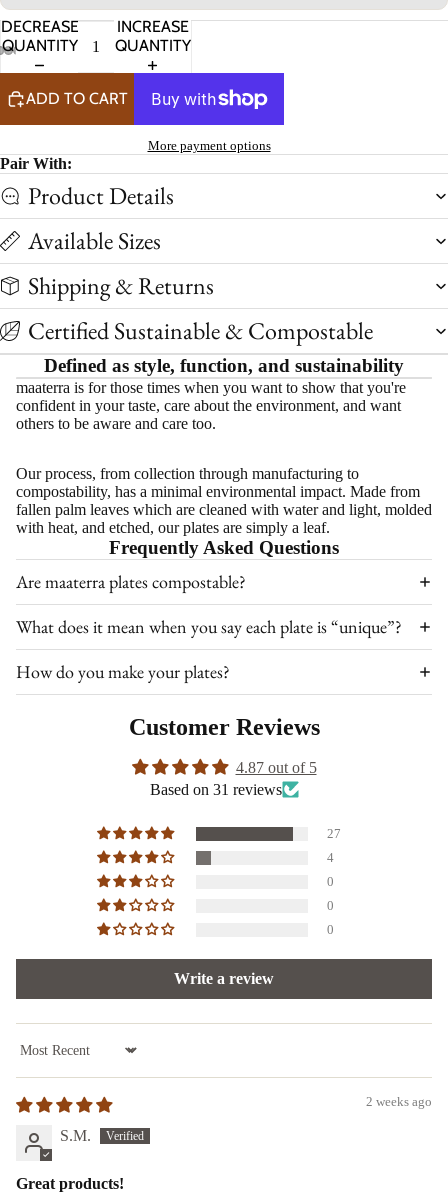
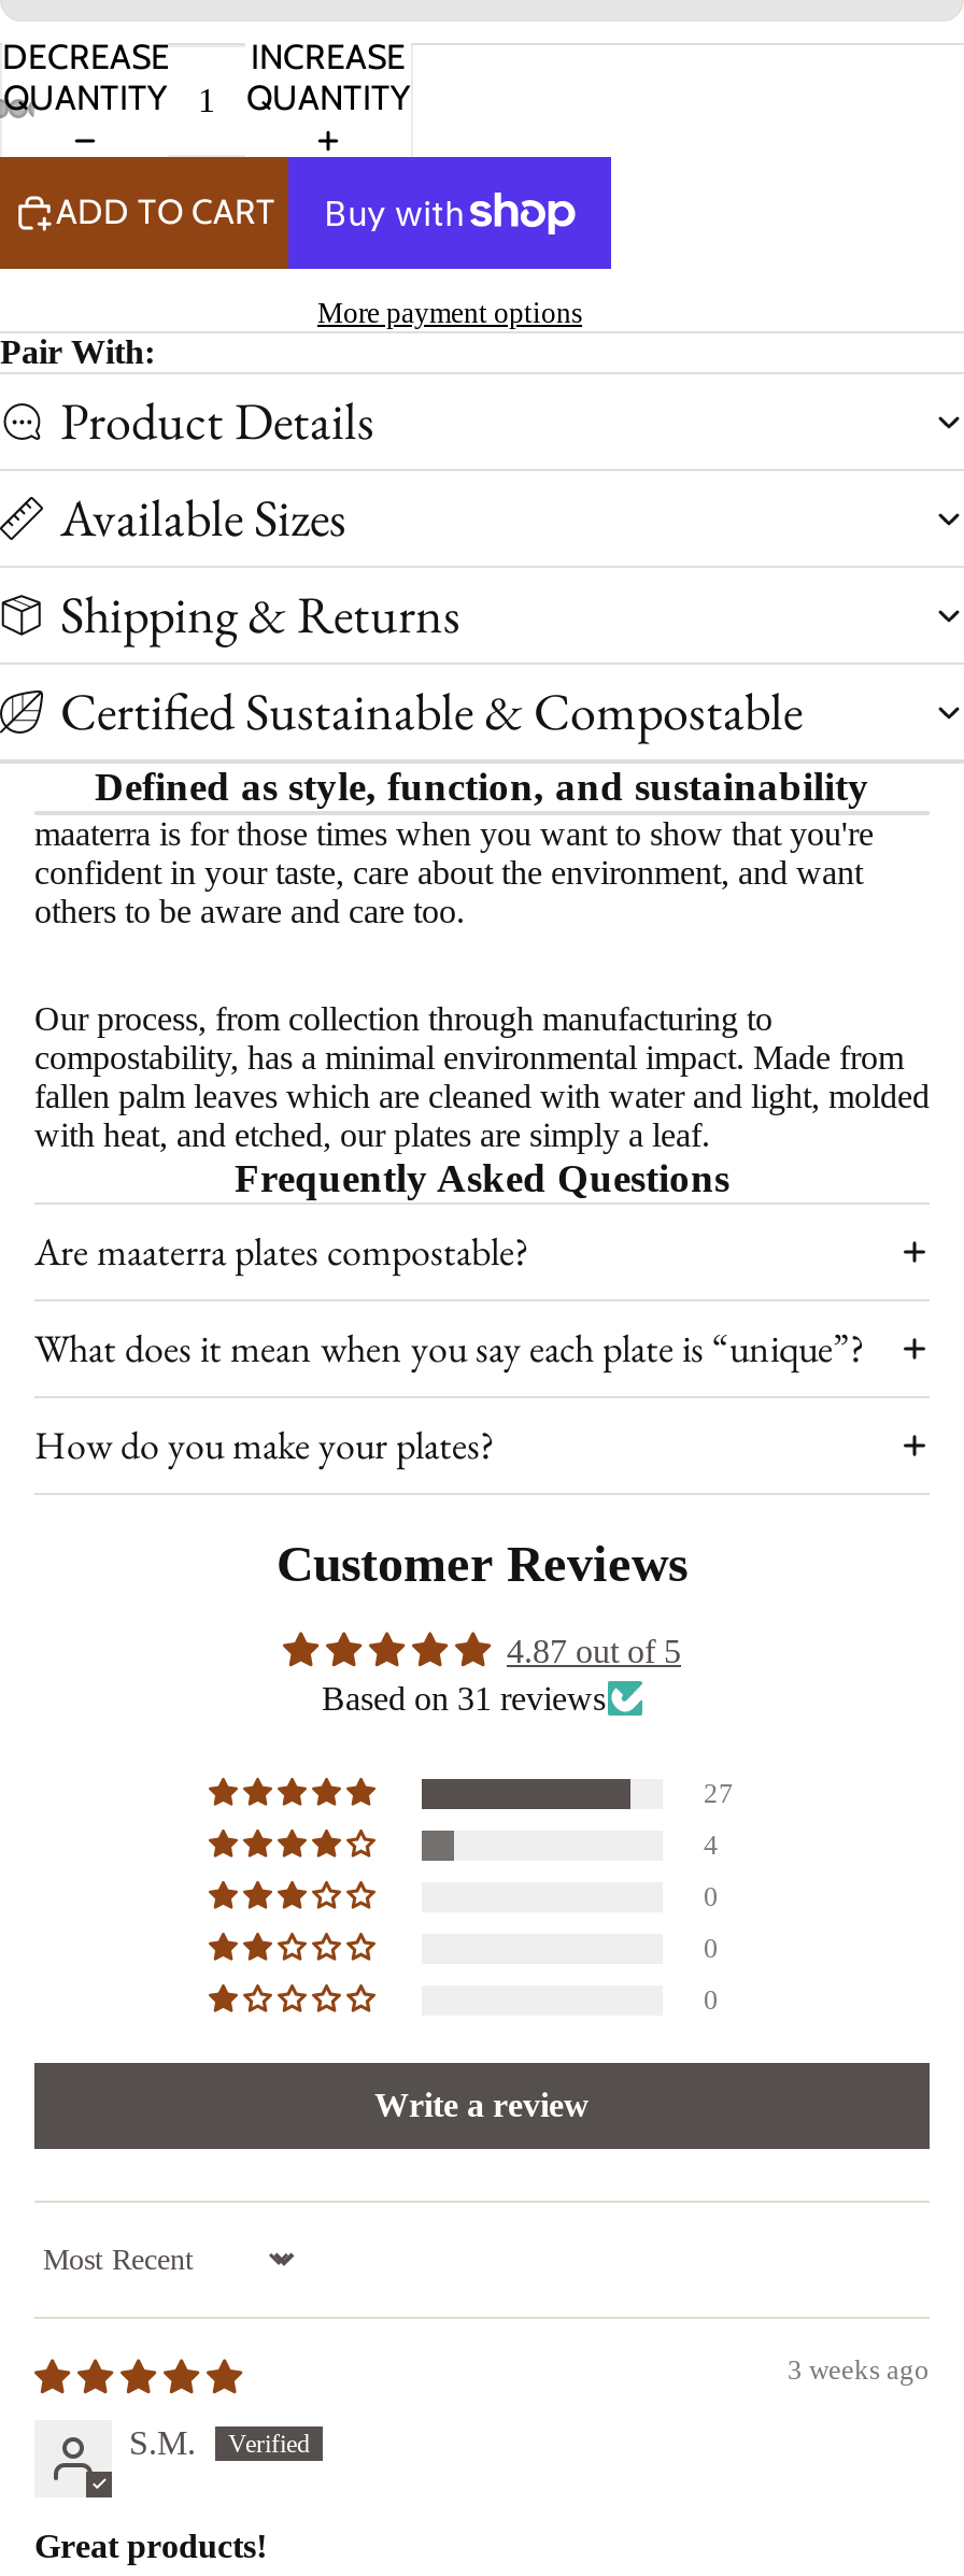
[366,1095,432,1109] 2 weeks ago -> [788,2355,930,2385] 3 weeks ago

